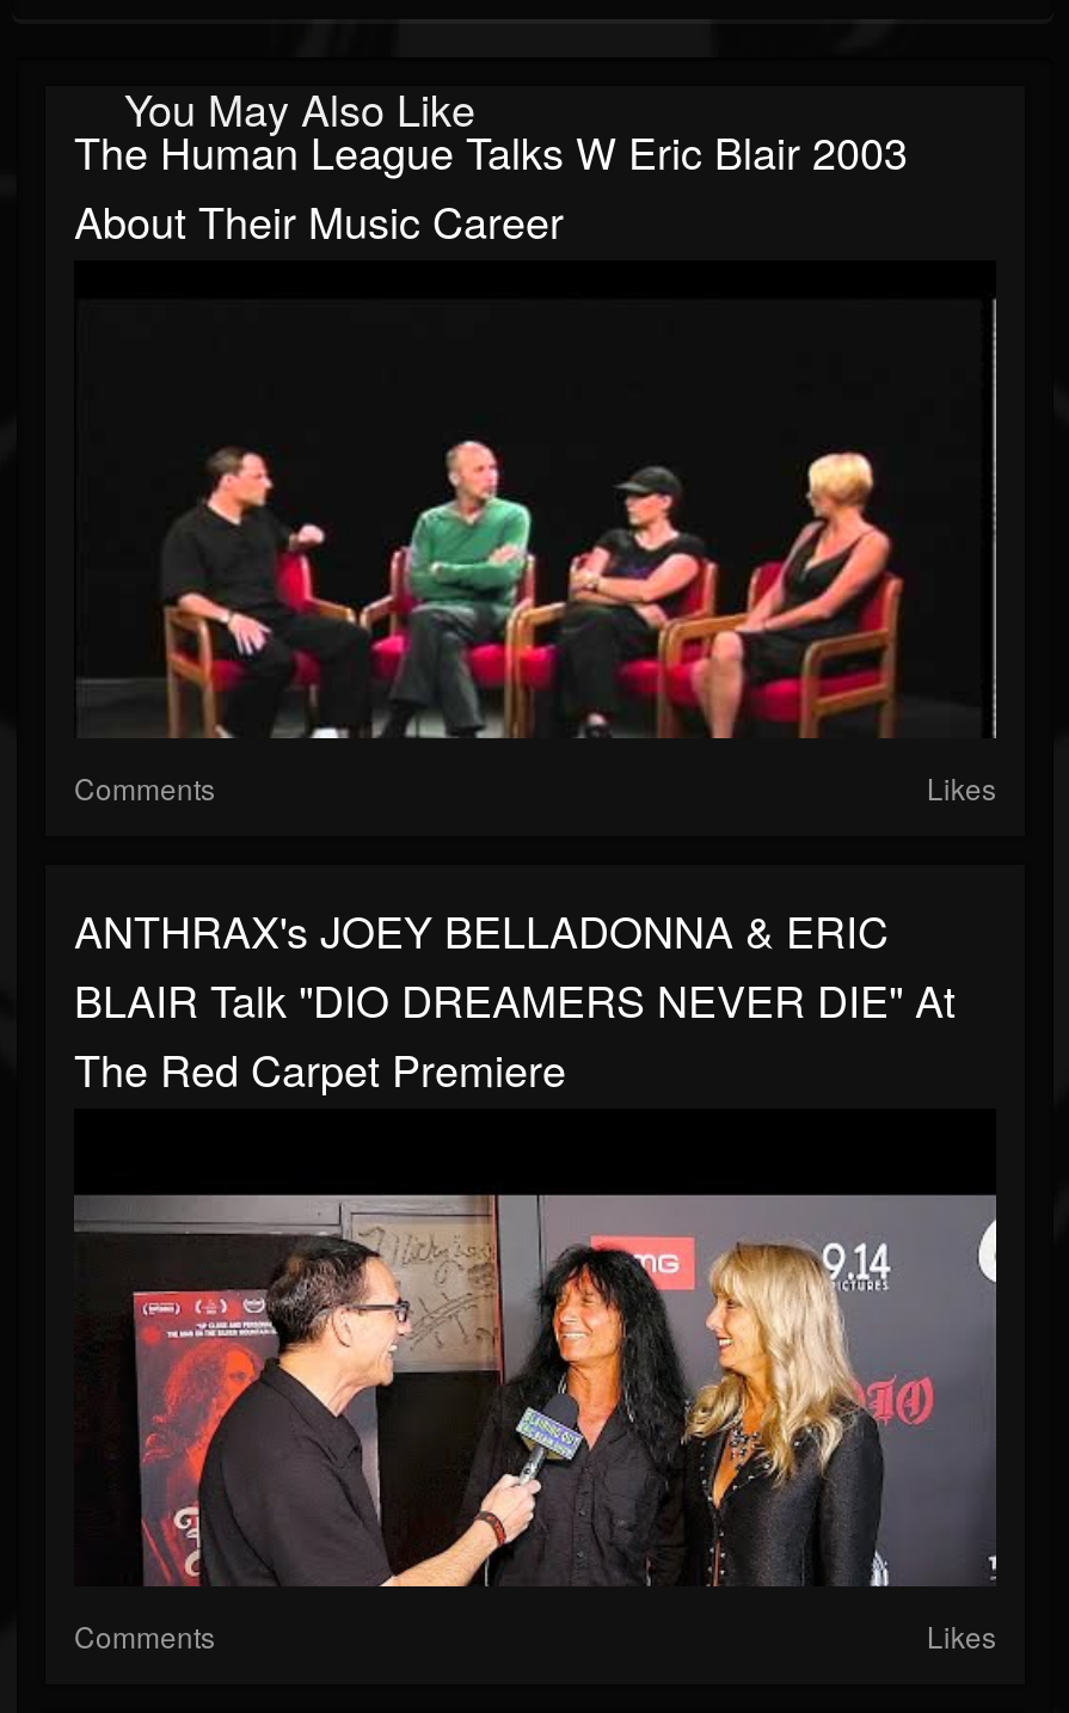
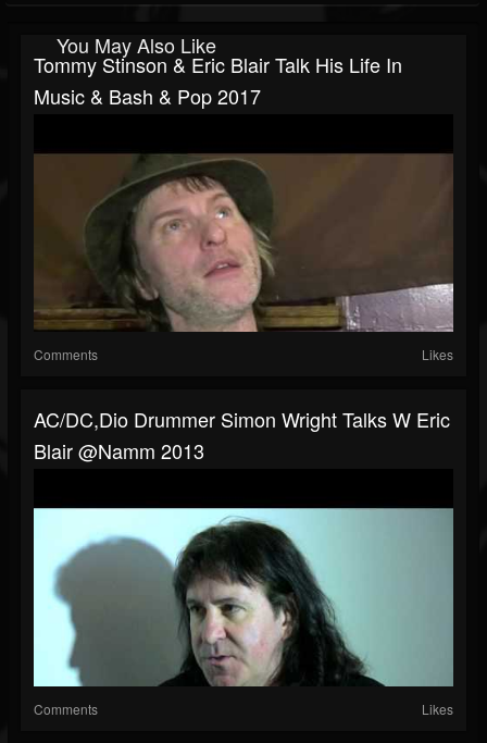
[74,120,908,251] The Human League Talks W Eric Blair 2003 | About Their Music Career -> [34,50,402,110] Tommy Stinson & Eric Blair Talk His Life In | Music & Bash & Pop 2017
[76,299,999,741] [image] -> [34,134,453,333] [image]
[74,899,956,1099] ANTHRAX's JOEY BELLADONNA & ERIC | BLAIR Talk "DIO DREAMERS NEVER DIE" At | The Red Carpet Premiere -> [34,405,450,465] AC/DC,Dio Drummer Simon Wright Talks W Eric | Blair @Namm 2013
[74,1192,999,1589] [image] -> [33,507,453,688] [image]

